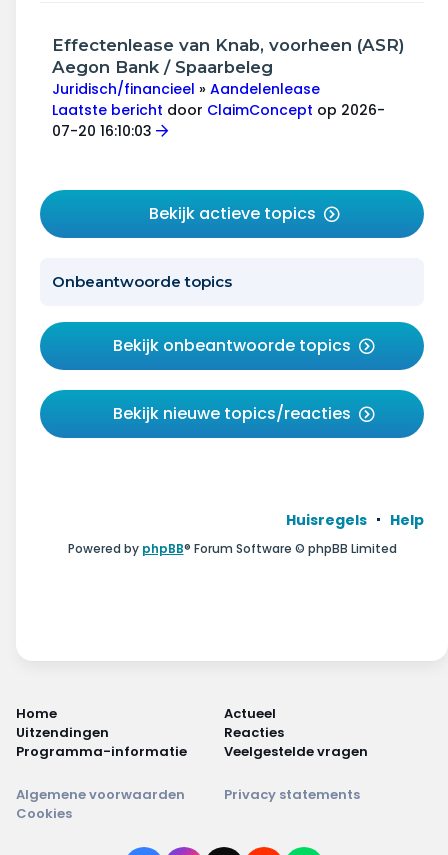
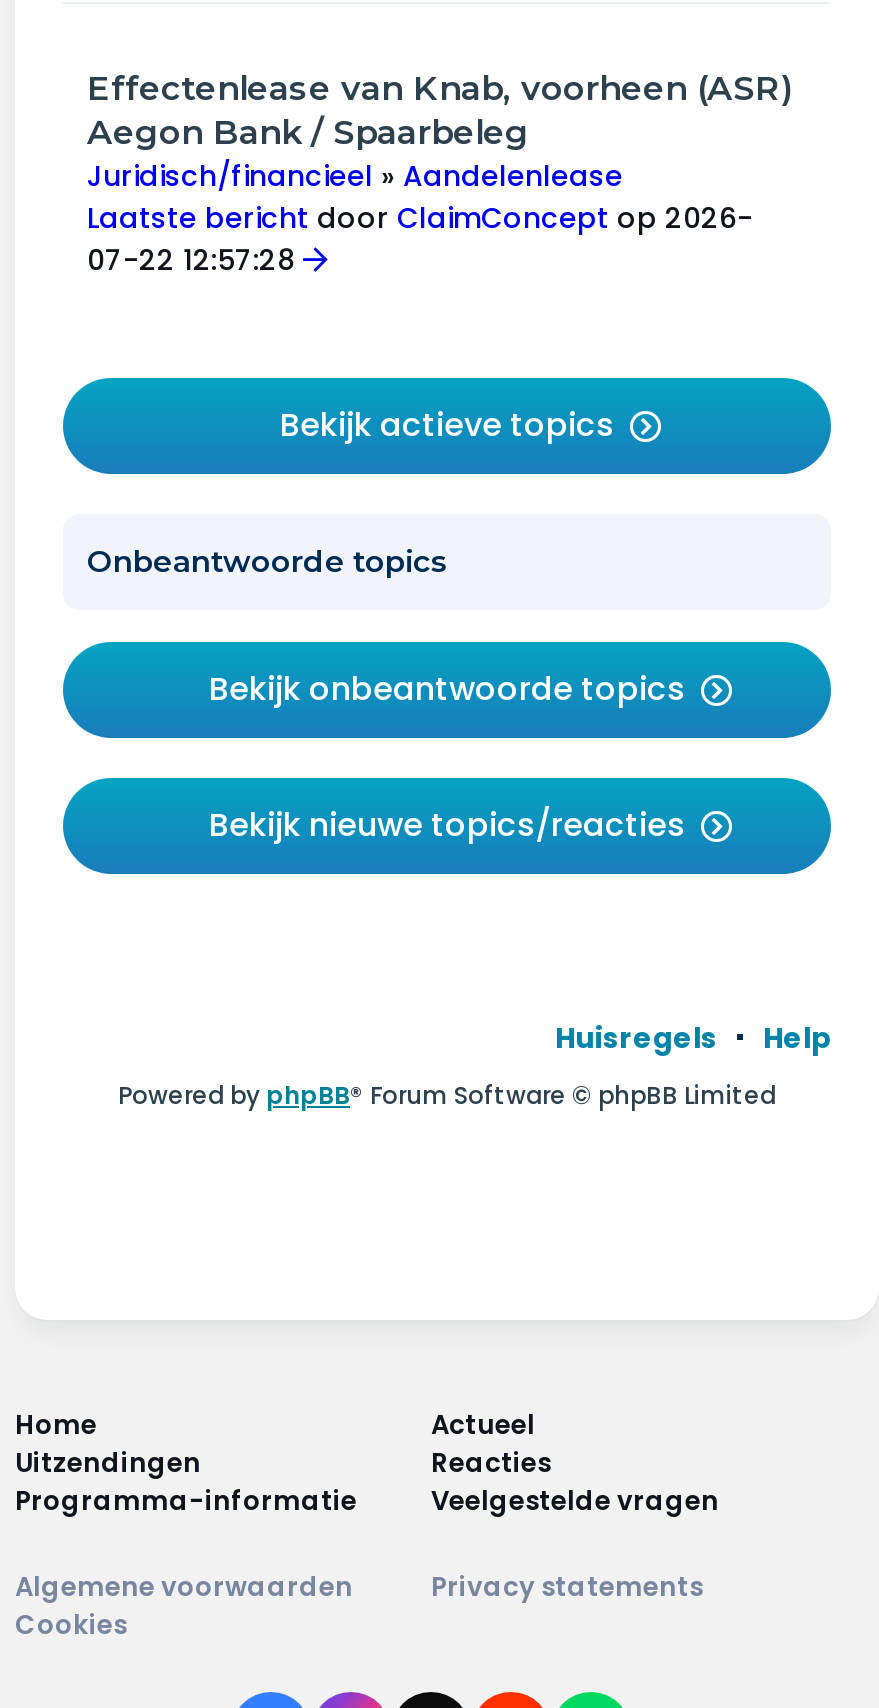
[52,121,156,141] 07-20 16:10:03 -> [87,240,303,280] 07-22 12:57:28

